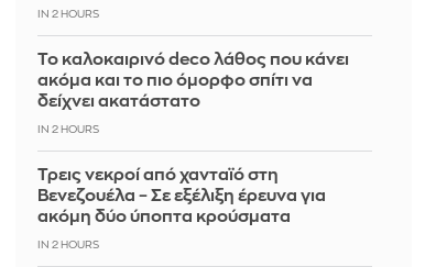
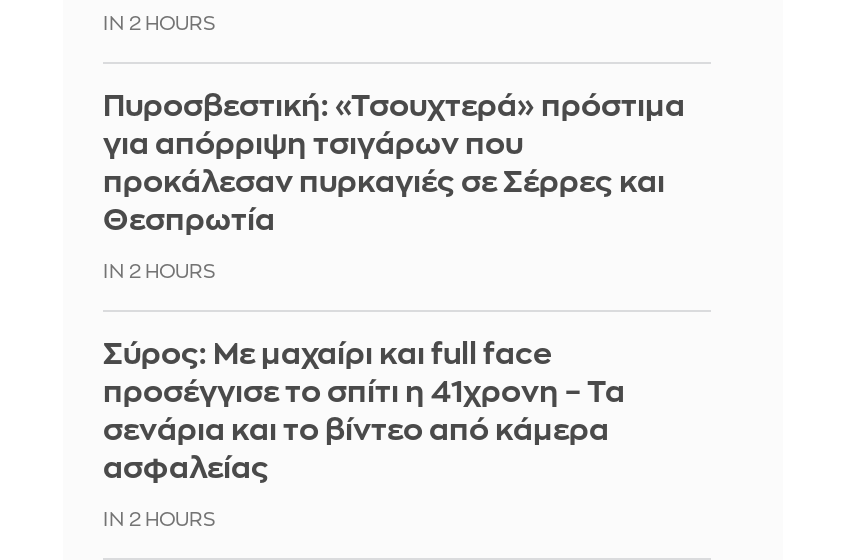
[37,52,349,110] Το καλοκαιρινό deco λάθος που κάνει | ακόμα και το πιο όμορφο σπίτι να | δείχνει ακατάστατο -> [103,92,685,236] Πυροσβεστική: «Τσουχτερά» πρόστιμα | για απόρριψη τσιγάρων που | προκάλεσαν πυρκαγιές σε Σέρρες και | Θεσπρωτία
[37,167,326,225] Τρεις νεκροί από χανταϊό στη | Βενεζουέλα – Σε εξέλιξη έρευνα για | ακόμη δύο ύποπτα κρούσματα -> [103,340,625,484] Σύρος: Με μαχαίρι και full face | προσέγγισε το σπίτι η 41χρονη – Τα | σενάρια και το βίντεο από κάμερα | ασφαλείας

